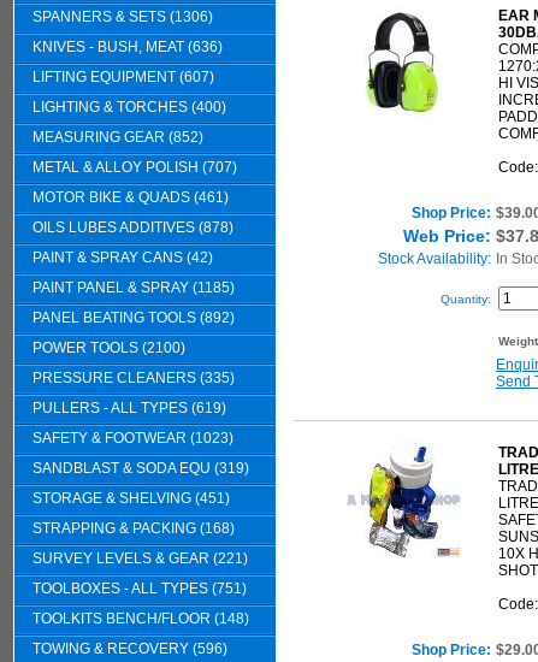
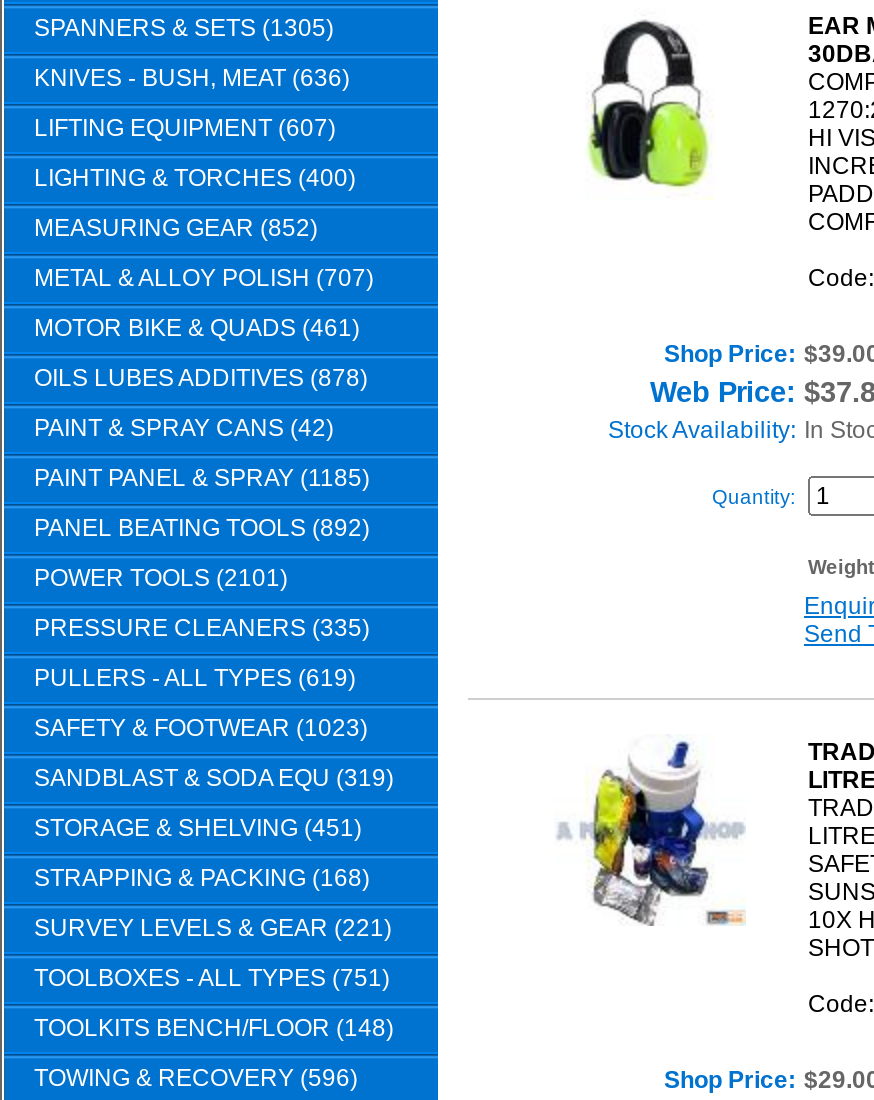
[32,8,213,25] SPANNERS & SETS (1306) -> [34,14,334,42] SPANNERS & SETS (1305)
[32,339,185,356] POWER TOOLS (2100) -> [34,564,288,592] POWER TOOLS (2101)

